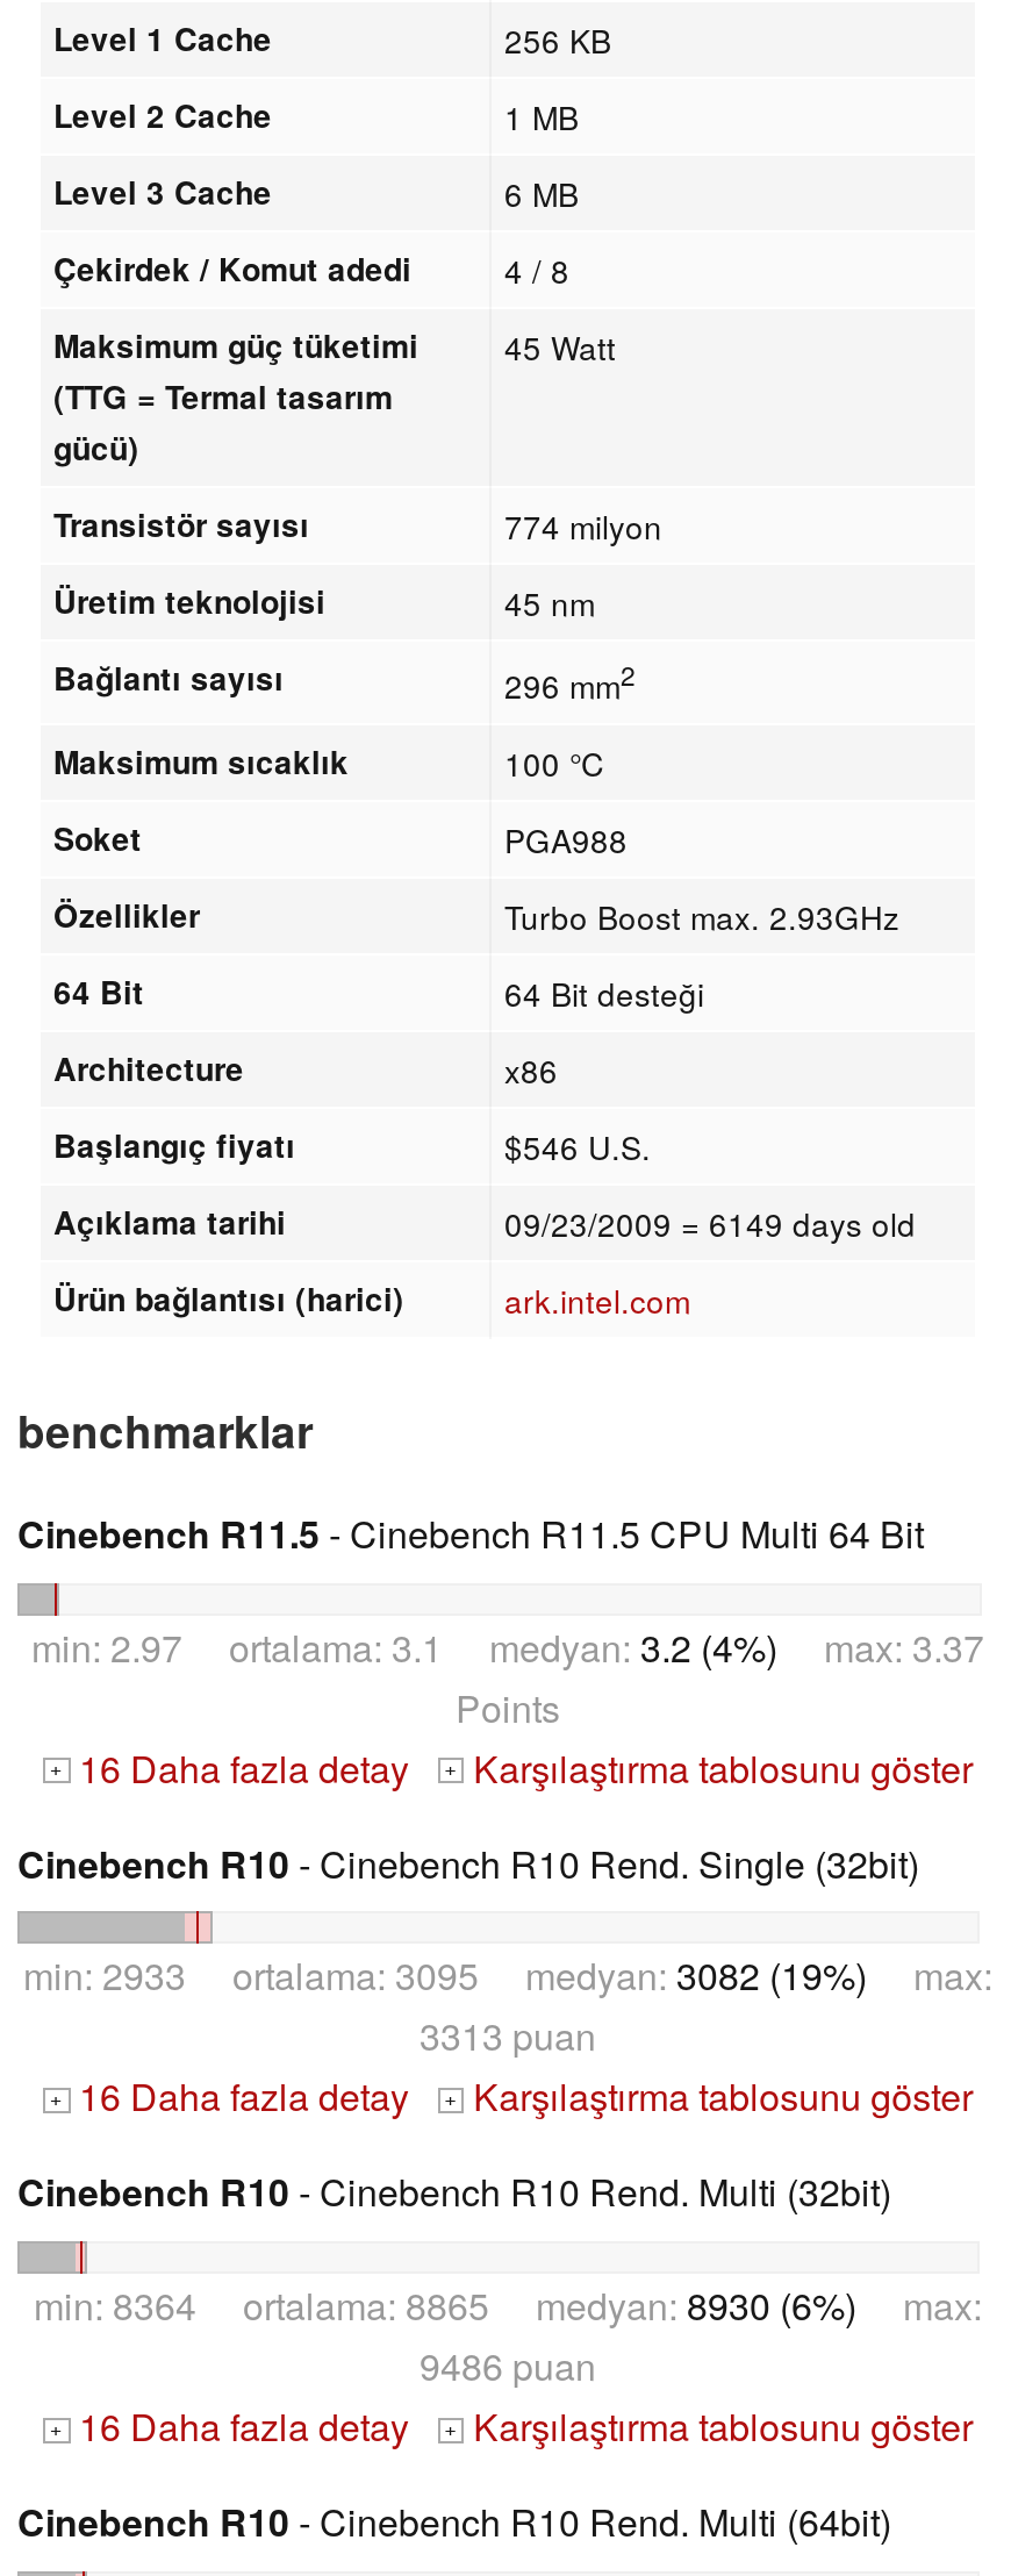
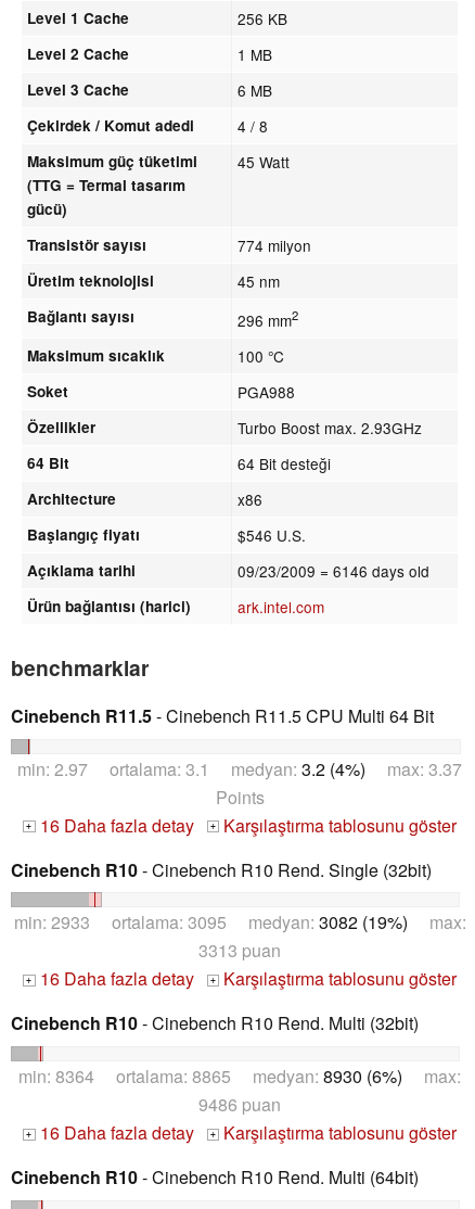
[504,1199,915,1245] 09/23/2009 = 6149 days old -> [238,560,430,581] 09/23/2009 = 6146 days old

